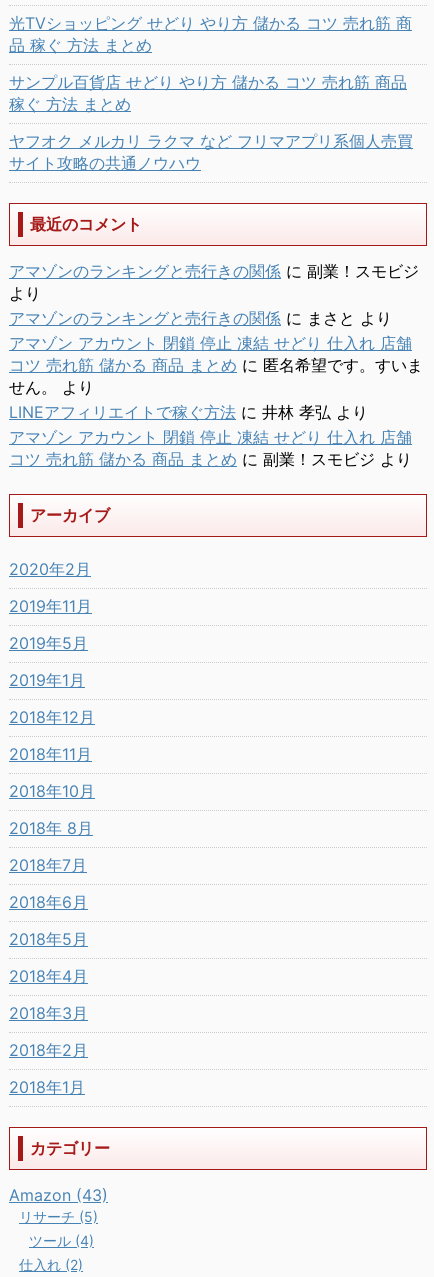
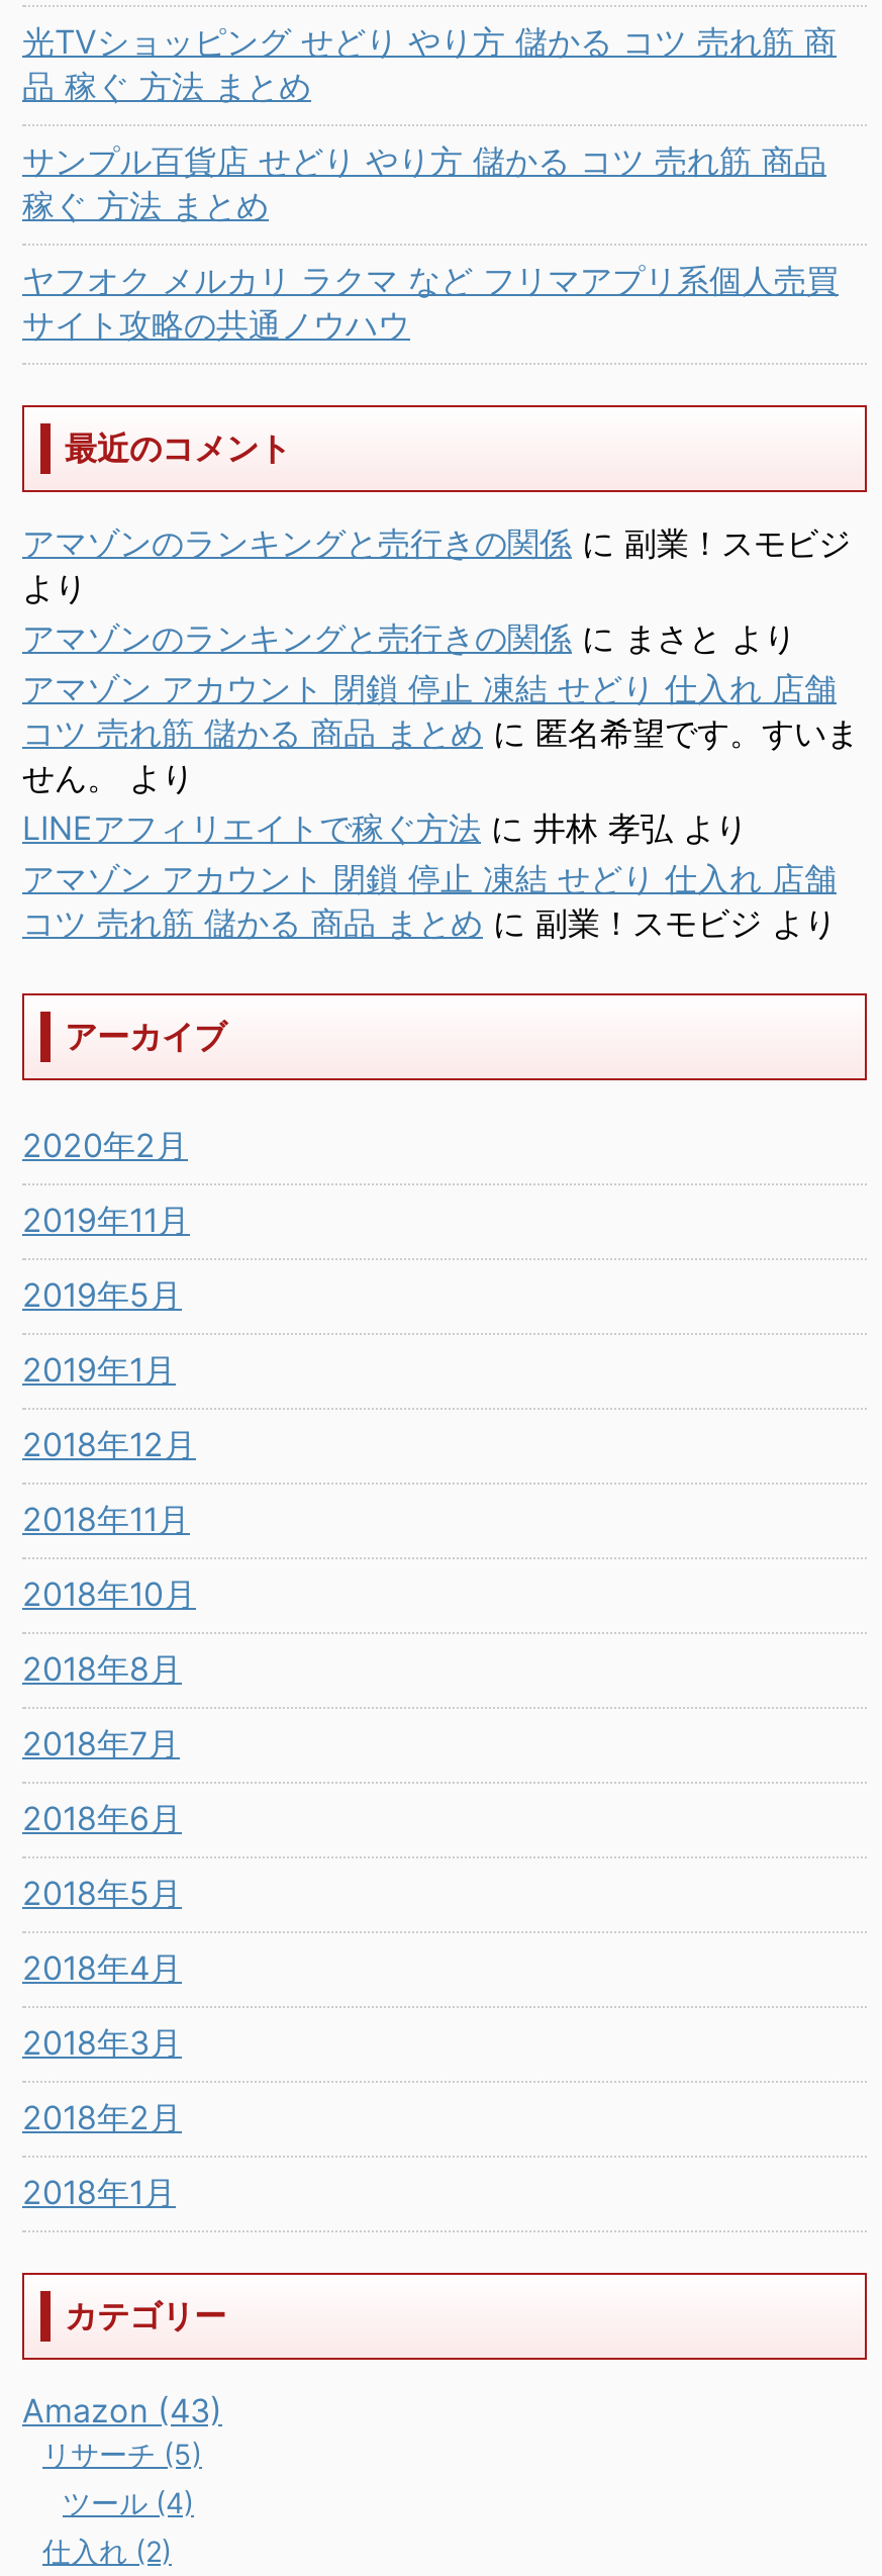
[9,817,93,837] 2018年 8月 -> [22,1647,182,1688] 2018年8月

